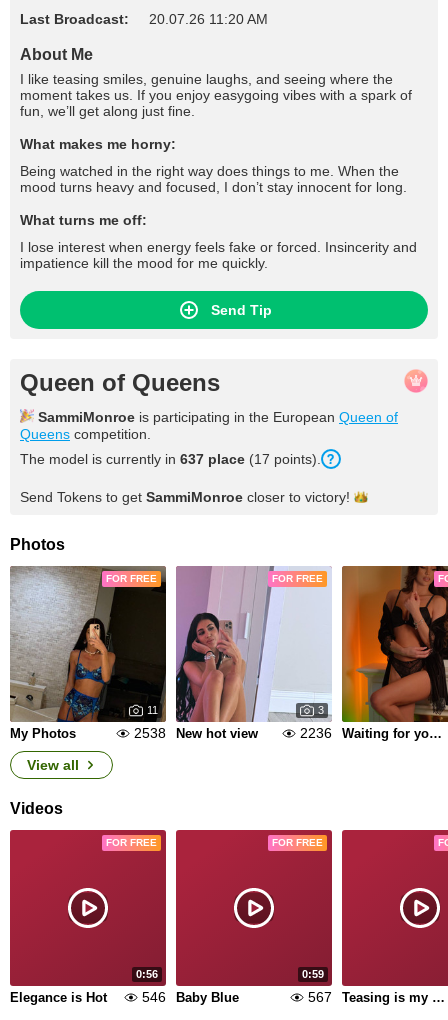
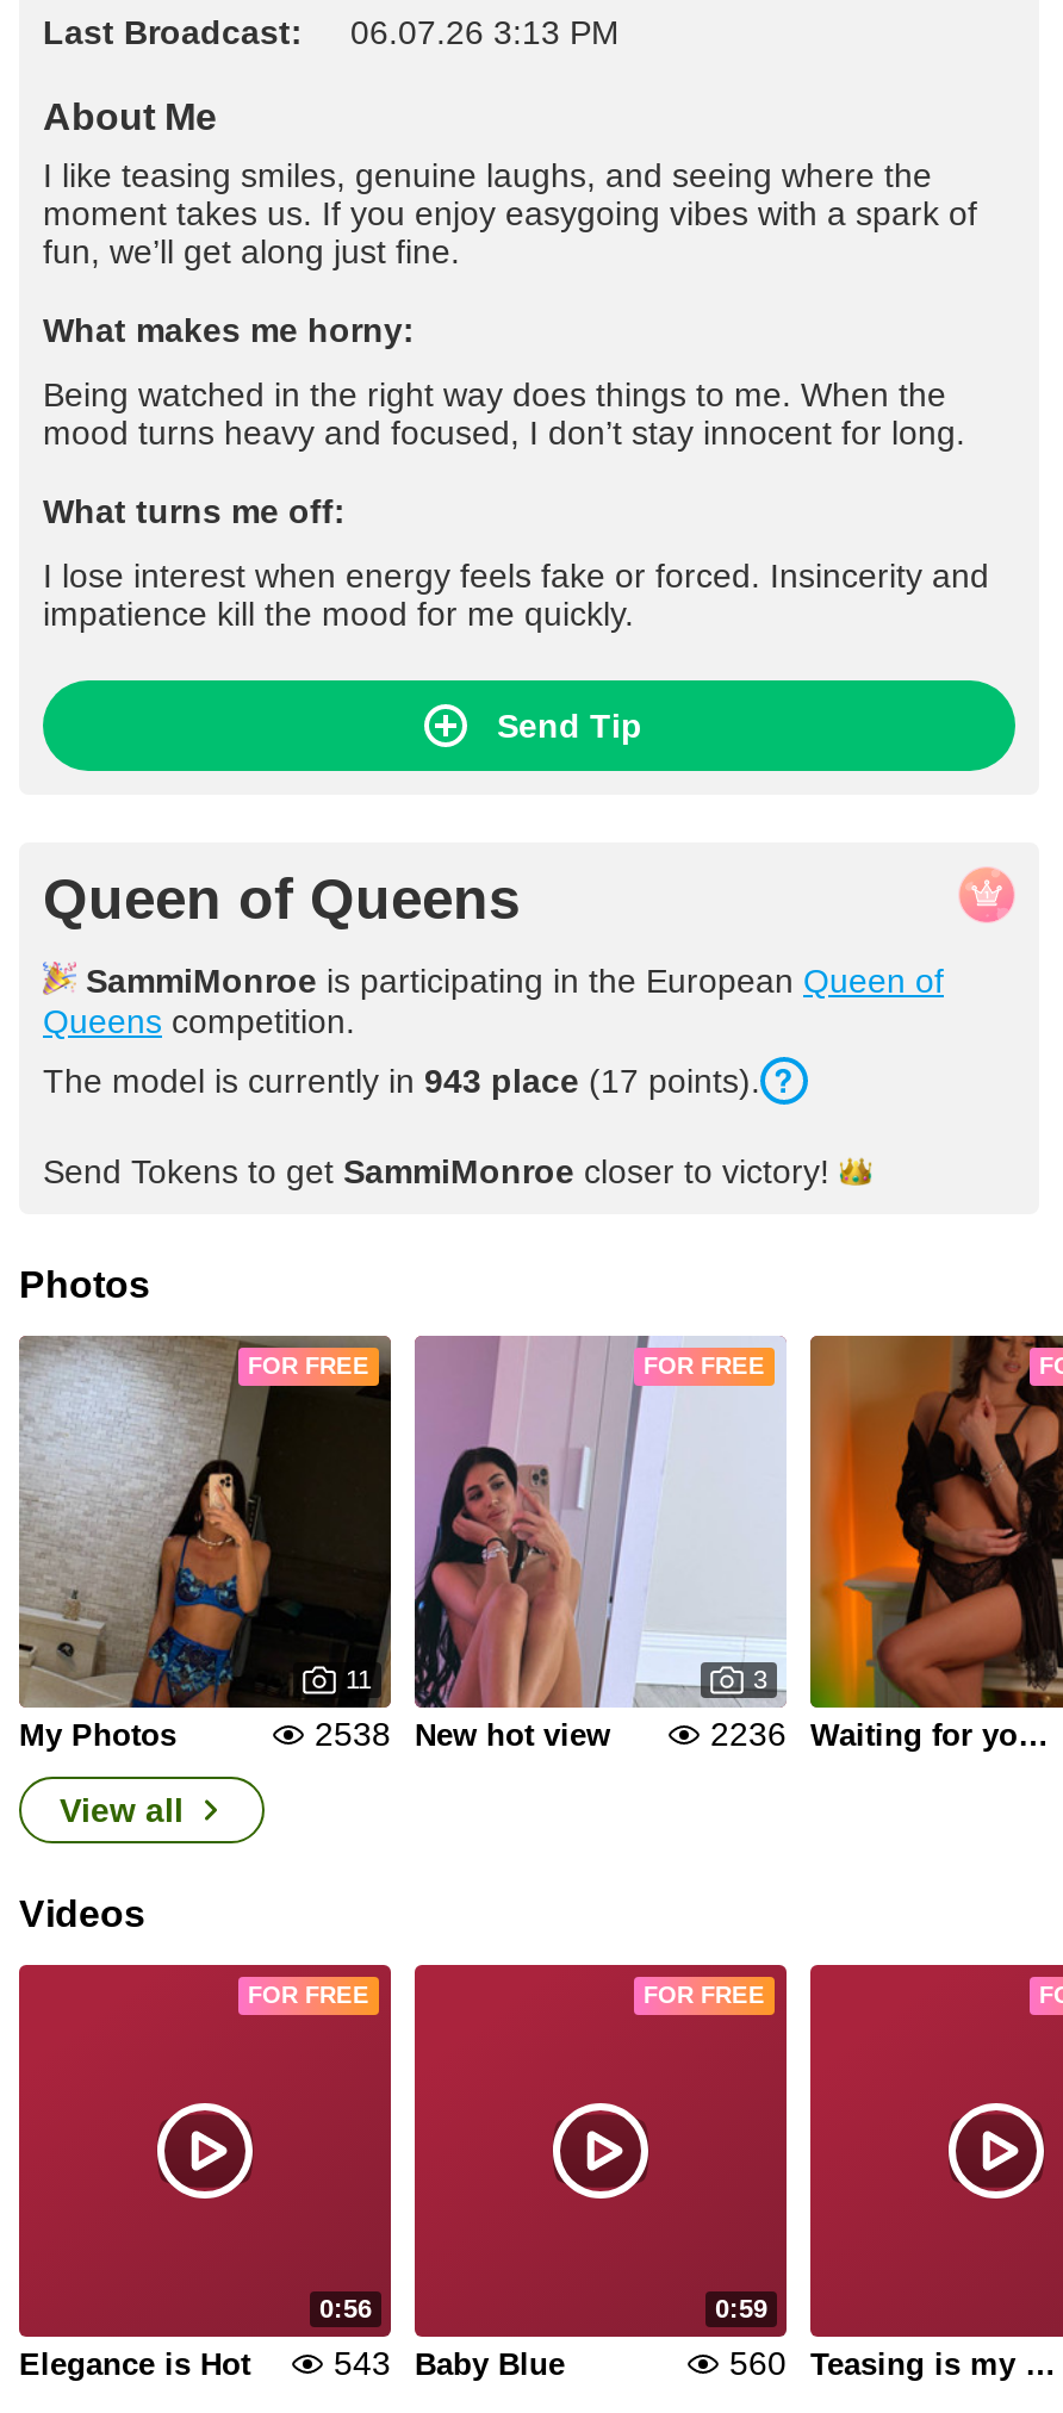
[20,11,268,27] Last Broadcast: 20.07.26 11:20 AM -> [43,13,620,51] Last Broadcast: 06.07.26 3:13 PM
[20,451,321,467] The model is currently in 637 place (17 points). -> [43,1062,760,1100] The model is currently in 943 place (17 points).
[142,989,239,1005] 546 Baby Blue -> [334,2344,565,2382] 543 Baby Blue
[308,989,332,1005] 567 -> [729,2344,787,2382] 560

